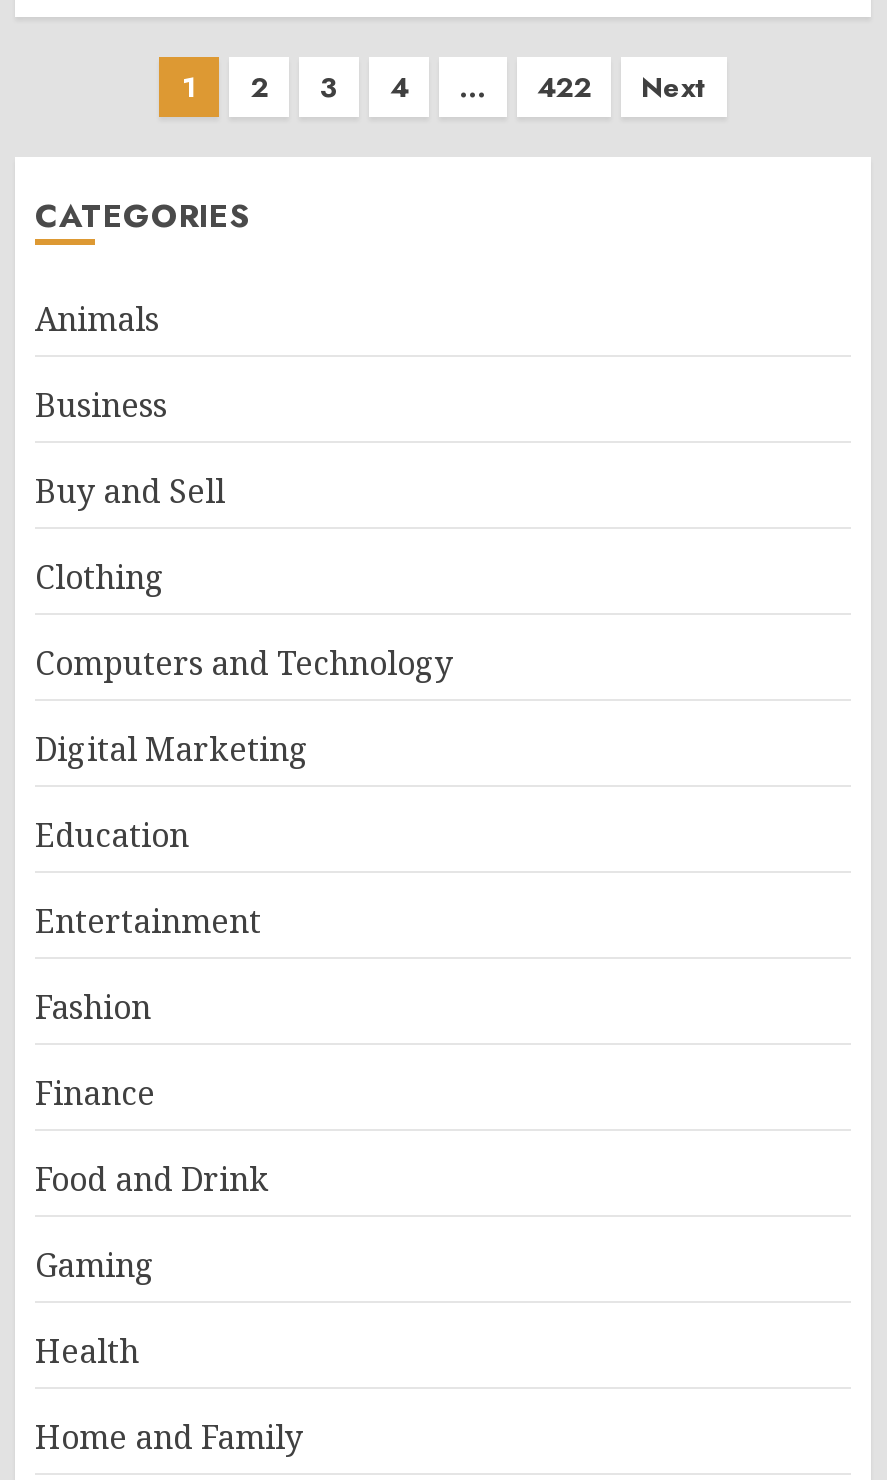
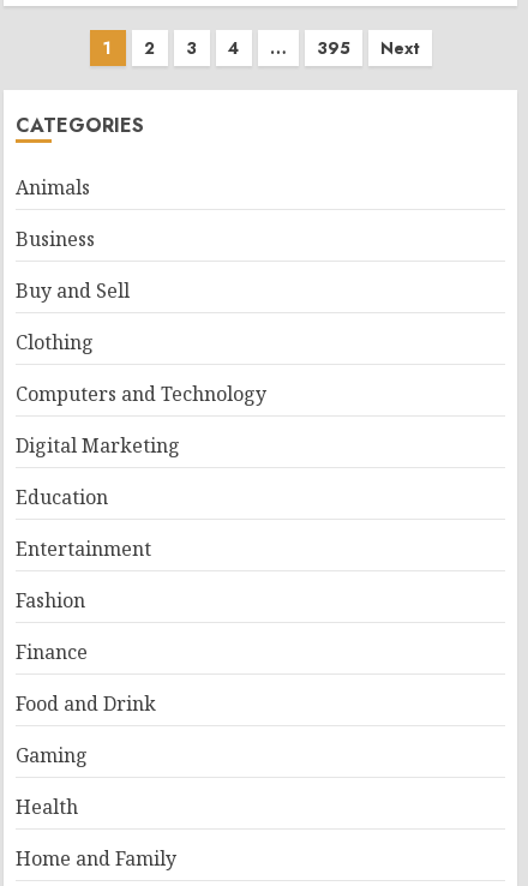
[537,67,591,107] 422 -> [316,36,350,60] 395

